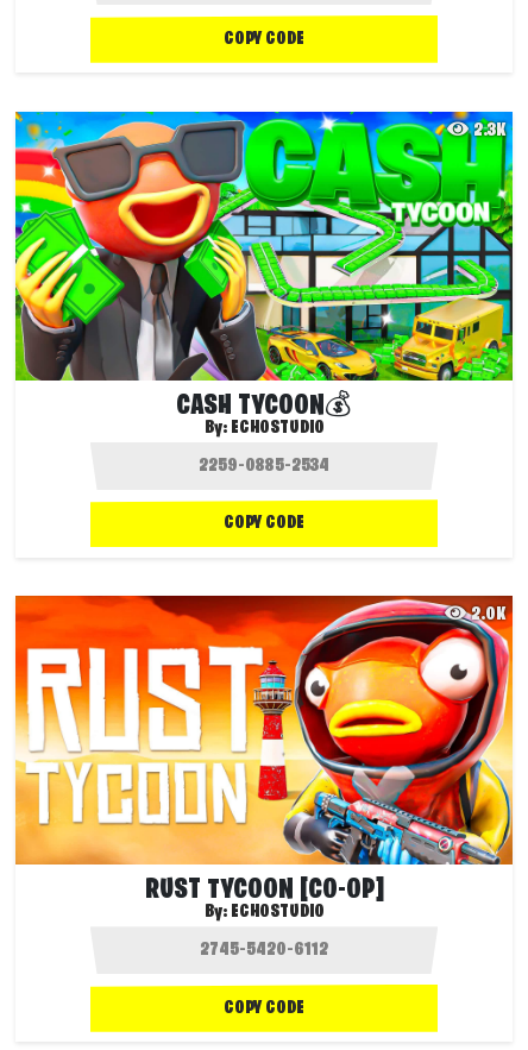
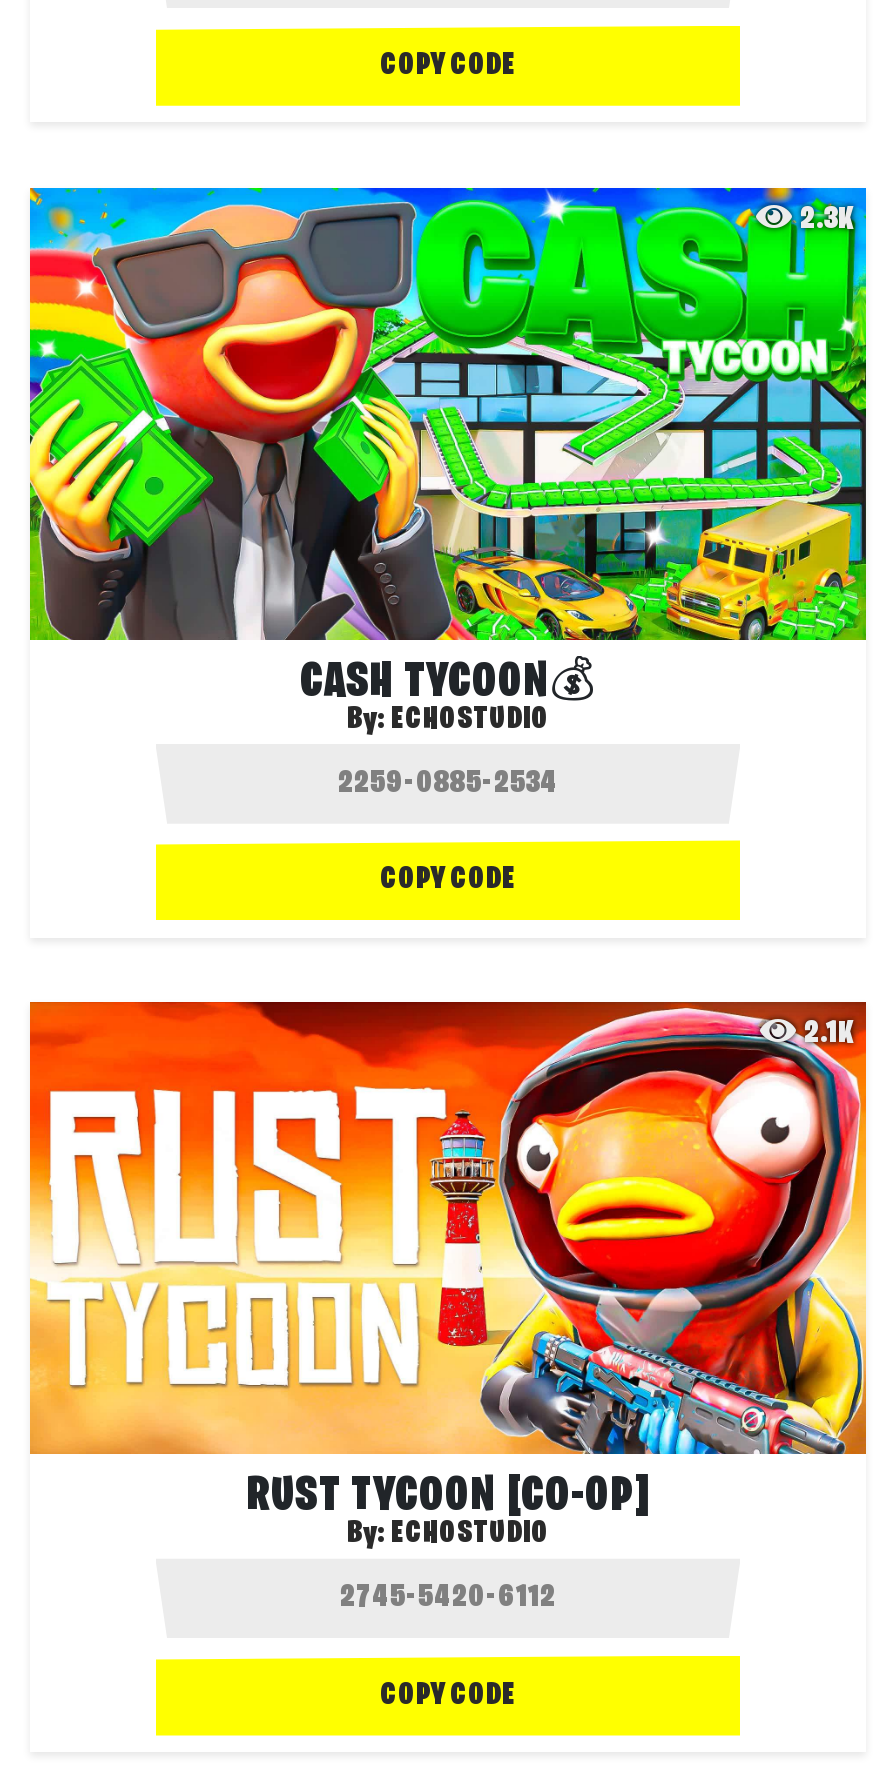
[471,605,513,624] 2.0K -> [804,1018,866,1050] 2.1K

